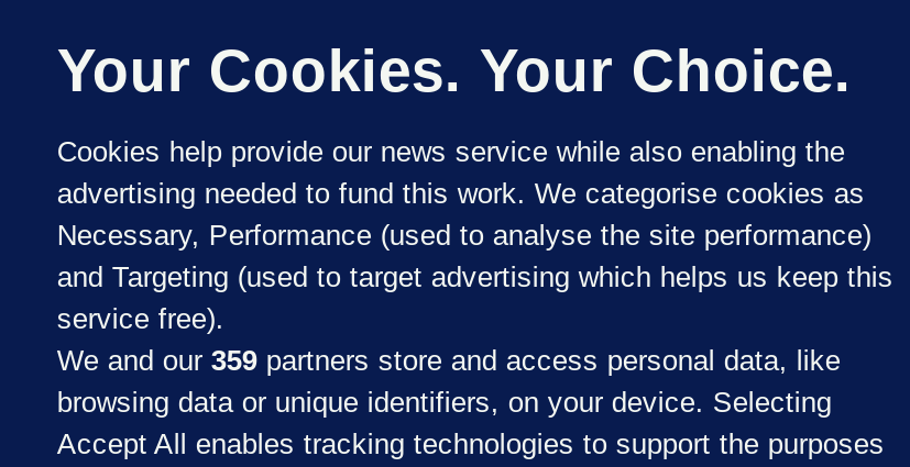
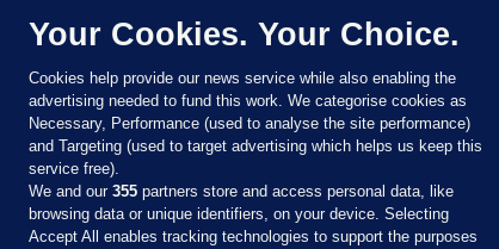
[57,344,840,377] We and our 359 partners store and access personal data, like -> [29,182,454,200] We and our 355 partners store and access personal data, like

